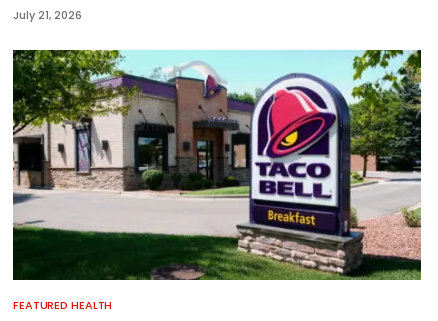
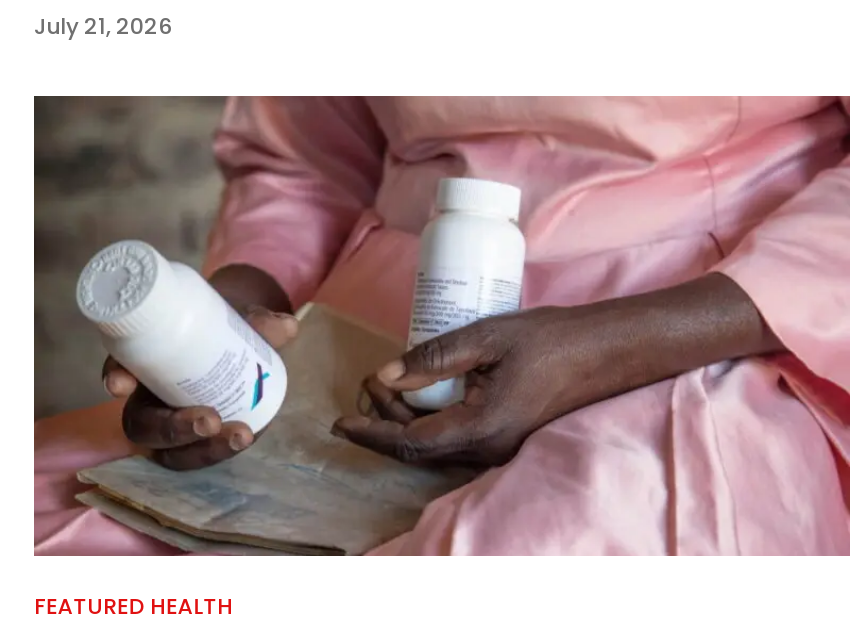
[12,49,422,281] [image] -> [32,94,852,558] [image]

